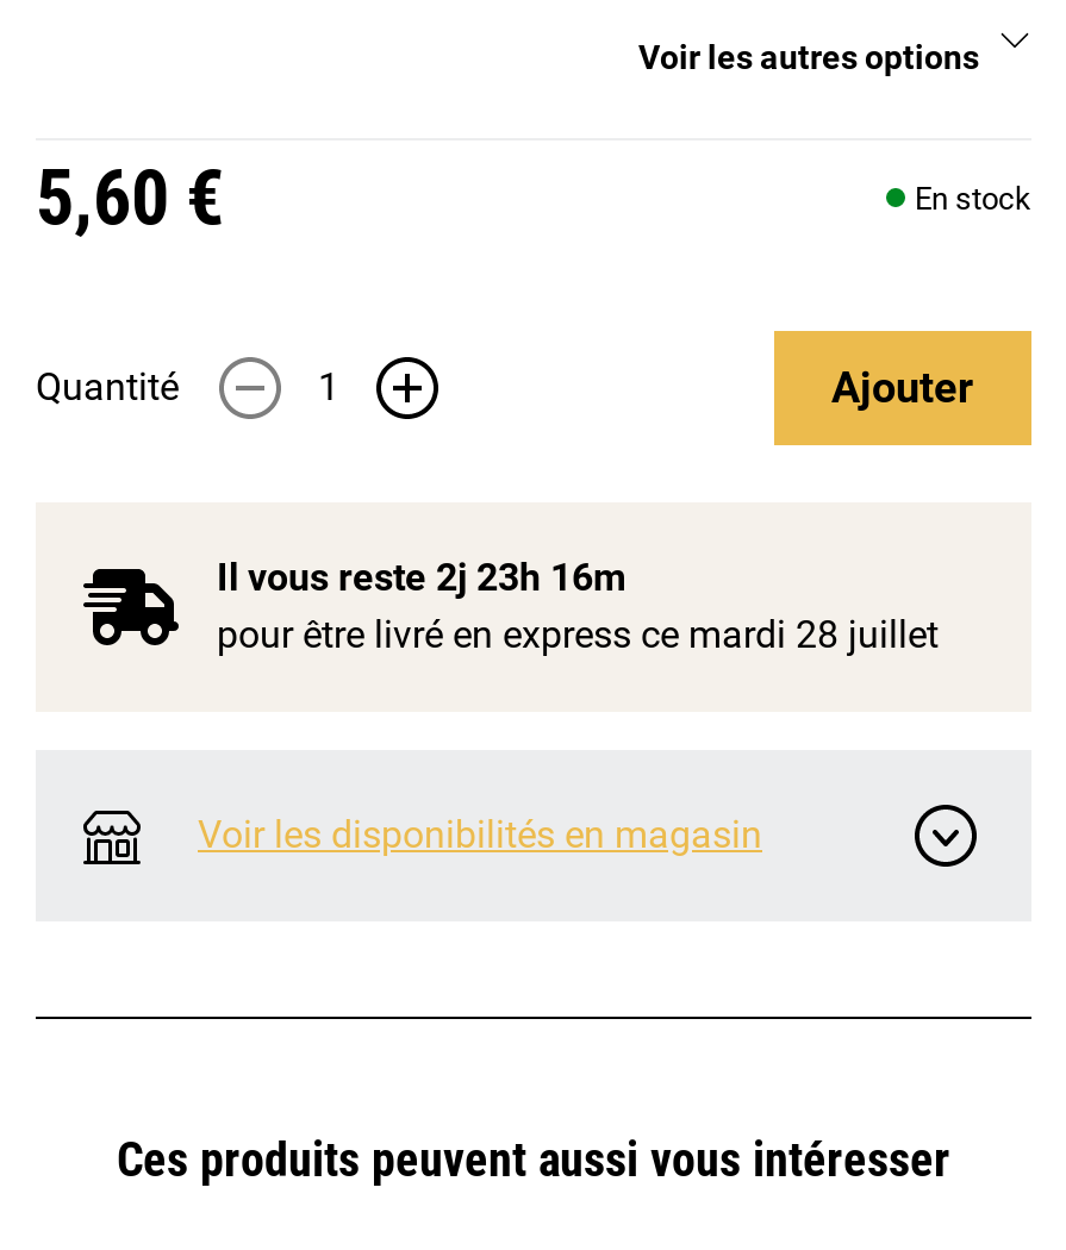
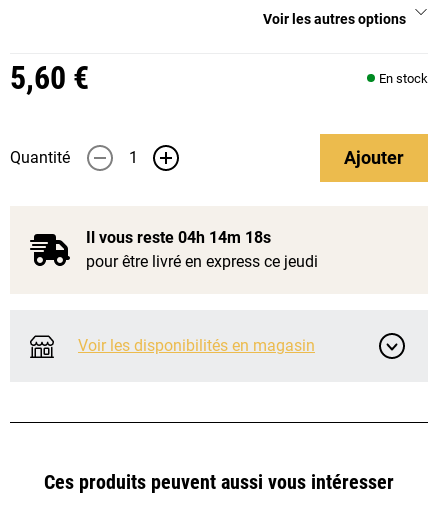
[217,555,939,657] Il vous reste 2j 23h 16m | pour être livré en express ce mardi 28 juillet -> [86,228,318,271] Il vous reste 04h 14m 18s | pour être livré en express ce jeudi

